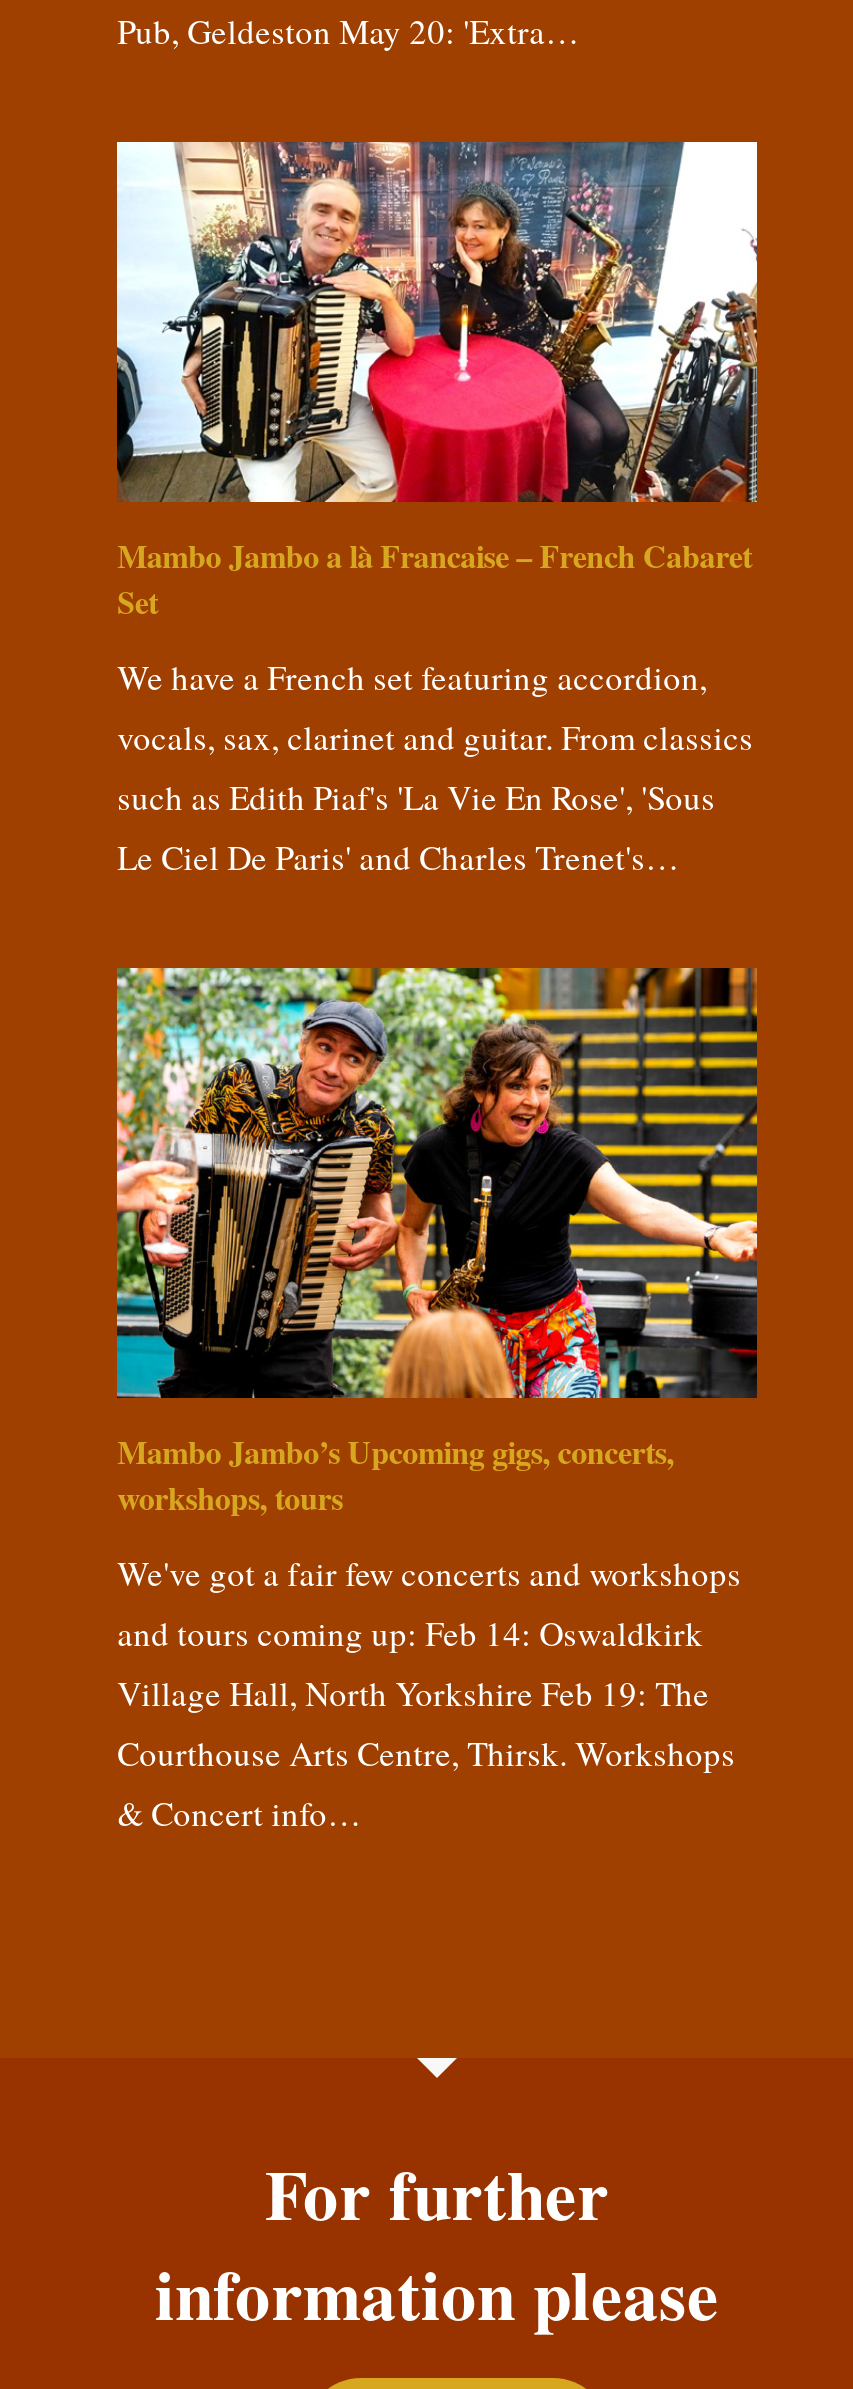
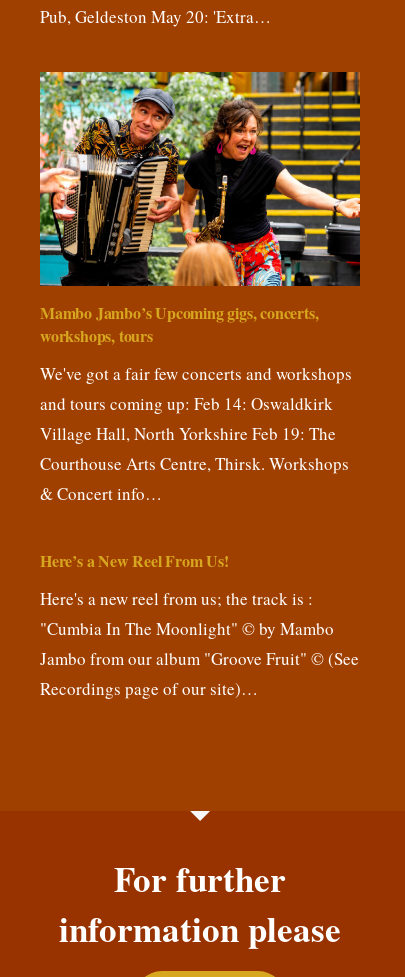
[115,140,759,881] [image] | Mambo Jambo a là Francaise – French Cabaret | Set | We have a French set featuring accordion, | vocals, sax, clarinet and guitar. From classics | such as Edith Piaf's 'La Vie En Rose', 'Sous | Le Ciel De Paris' and Charles Trenet's… -> none
moved [113,962,761,1836] -> [38,69,362,505]: [image] | Mambo Jambo’s Upcoming gigs, concerts, | workshops, tours | We've got a fair few concerts and workshops | and tours coming up: Feb 14: Oswaldkirk | Village Hall, North Yorkshire Feb 19: The | Courthouse Arts Centre, Thirsk. Workshops | & Concert info…
none -> [40,549,359,700] Here’s a New Reel From Us! | Here's a new reel from us; the track is : | "Cumbia In The Moonlight" © by Mambo | Jambo from our album "Groove Fruit" © (See | Recordings page of our site)…

